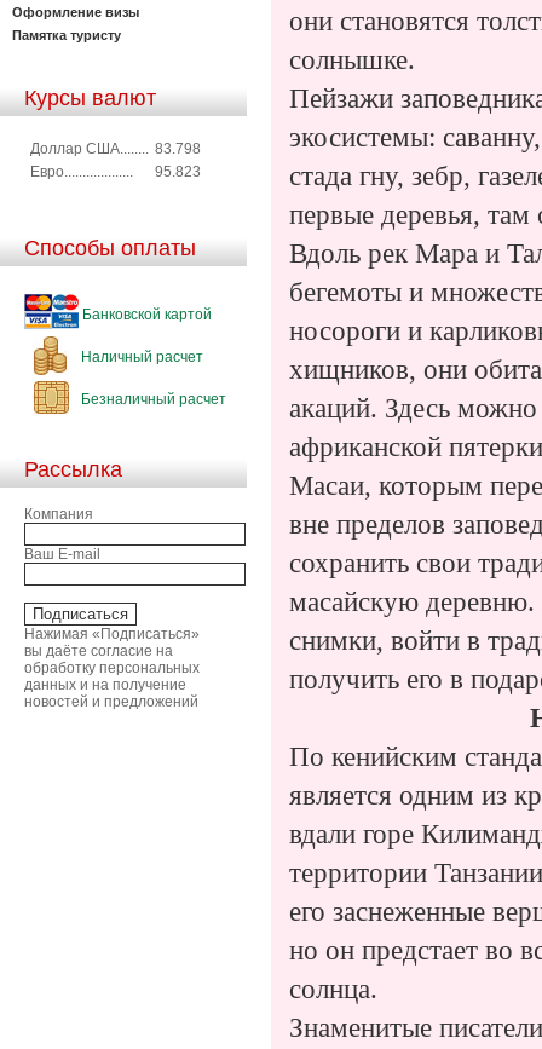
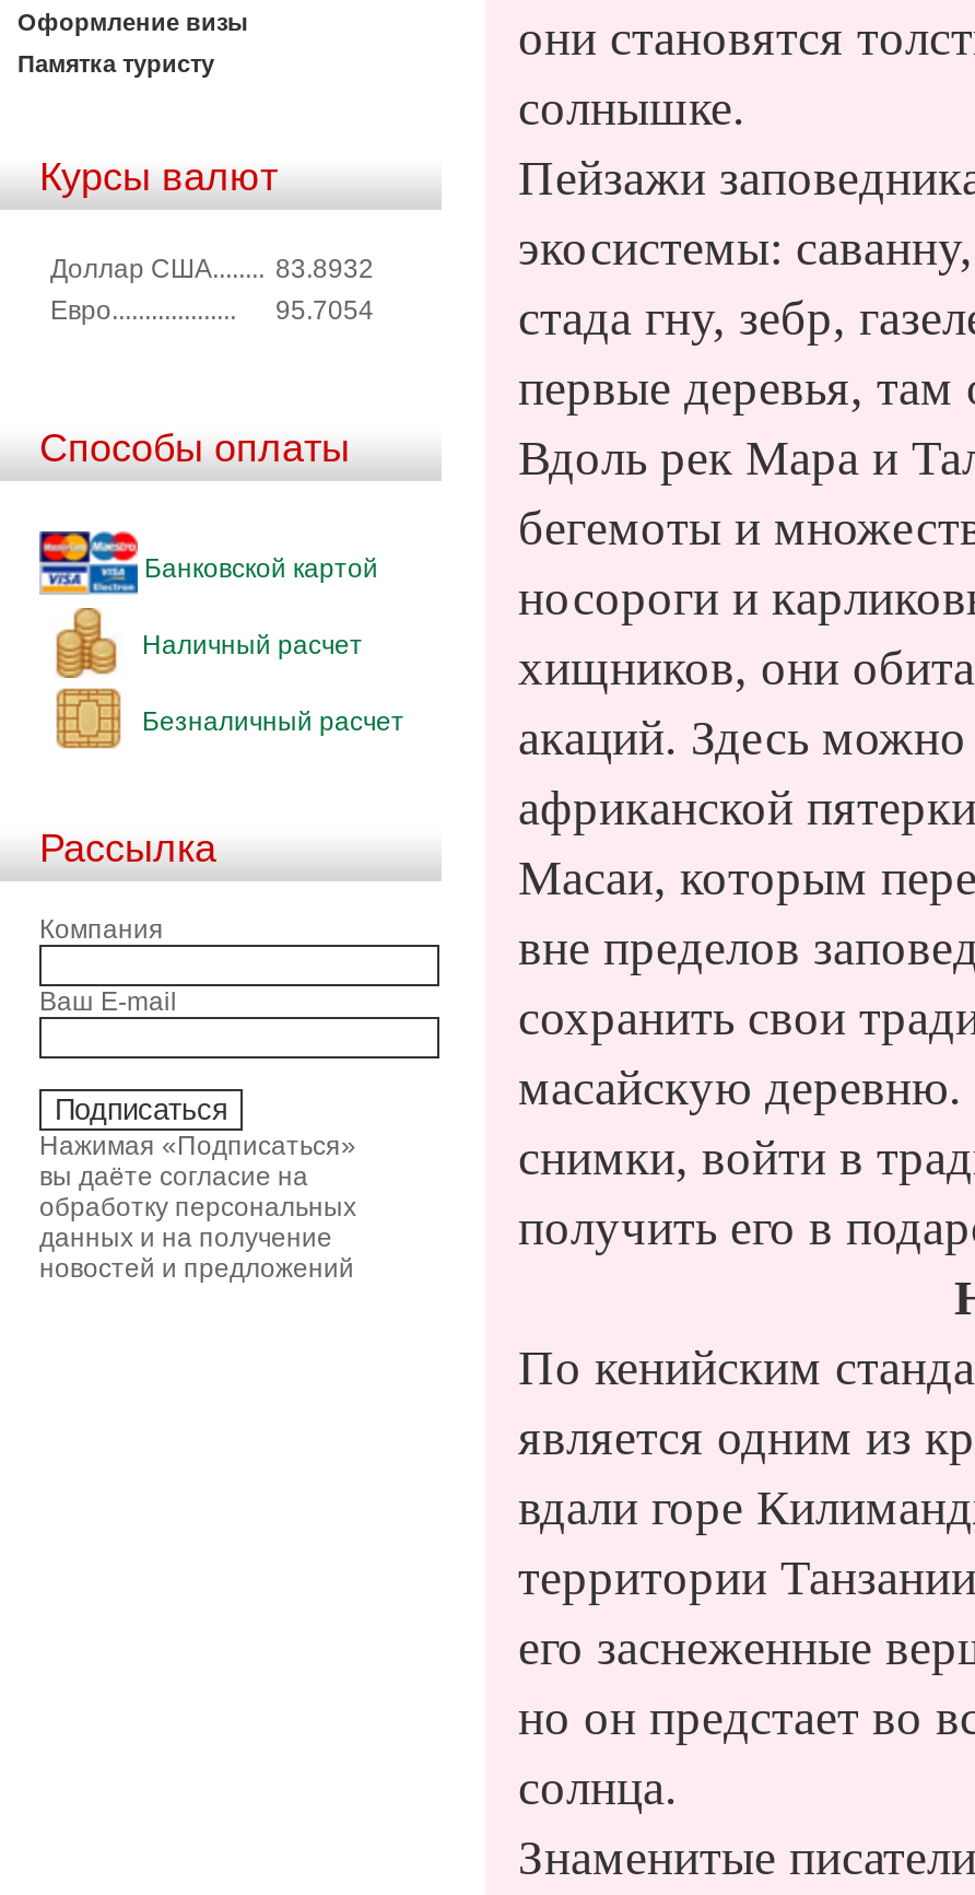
[30,140,201,157] Доллар США........ 83.798 -> [50,253,374,284] Доллар США........ 83.8932
[30,163,201,180] Евро................... 95.823 -> [50,295,374,326] Евро................... 95.7054

